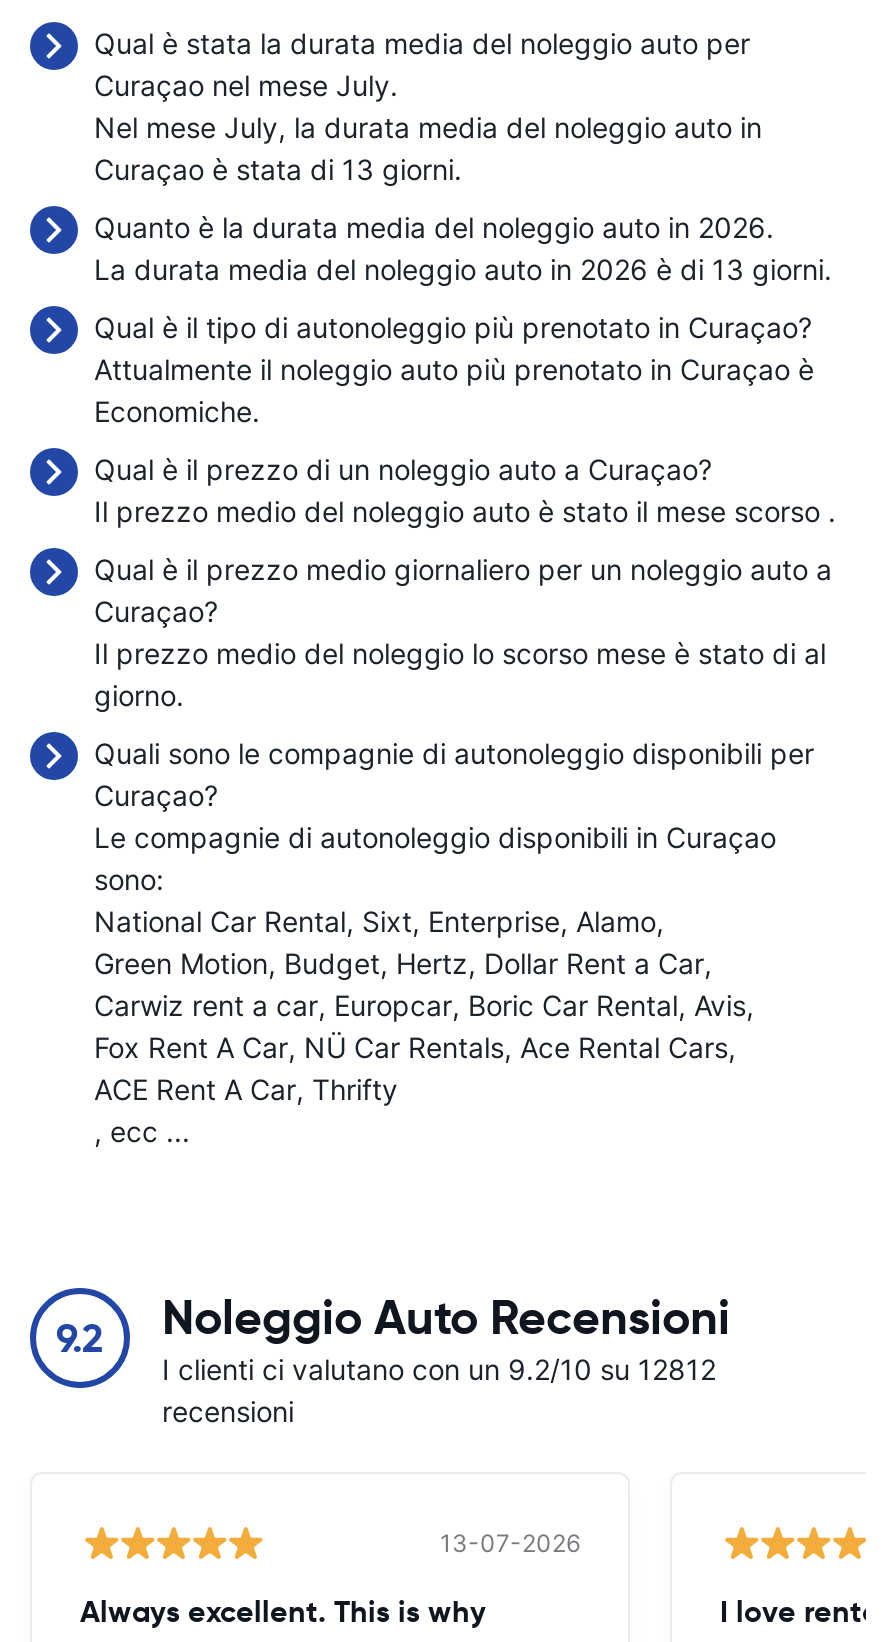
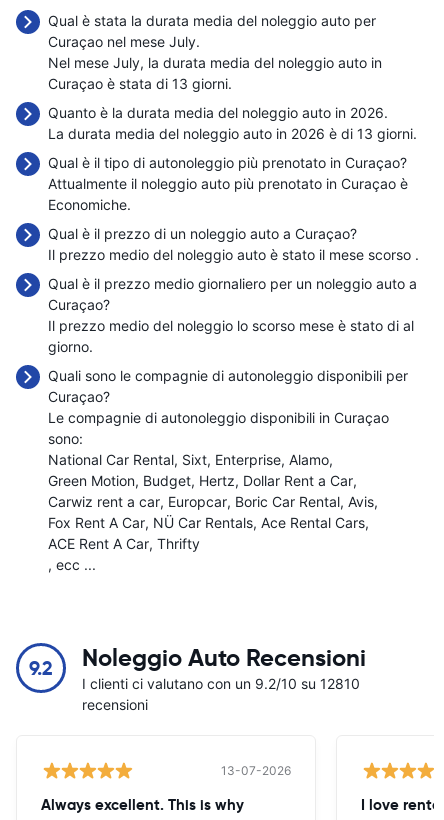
[162,1352,716,1386] I clienti ci valutano con un 9.2/10 su 12812 -> [82,675,360,692] I clienti ci valutano con un 9.2/10 su 12810

